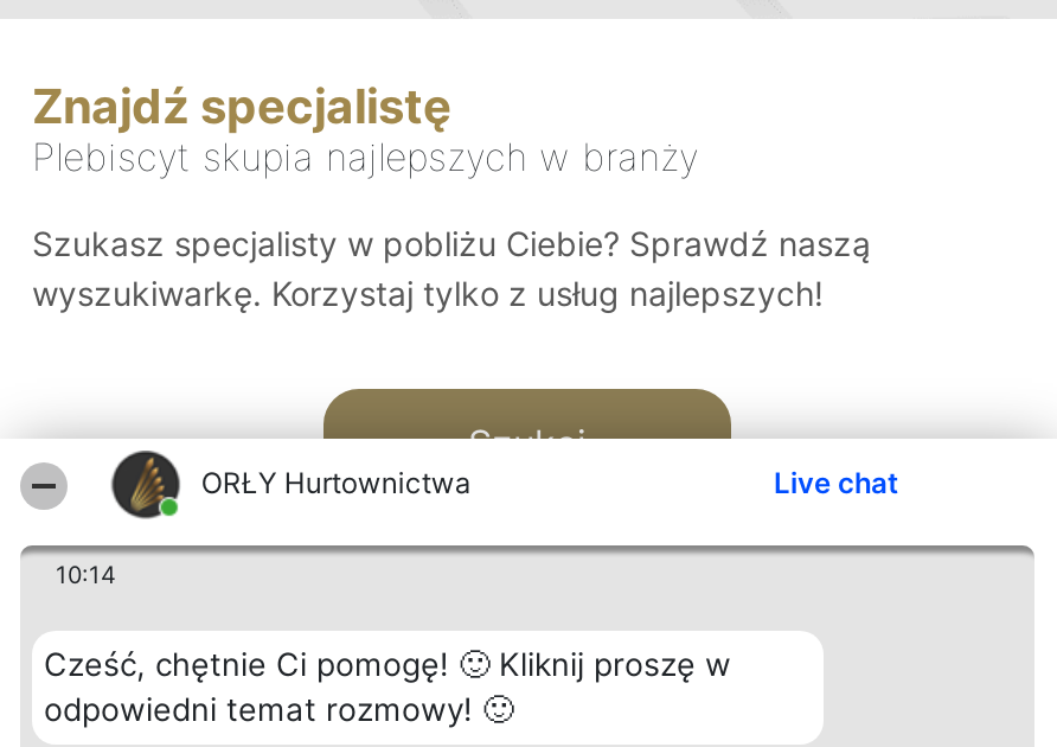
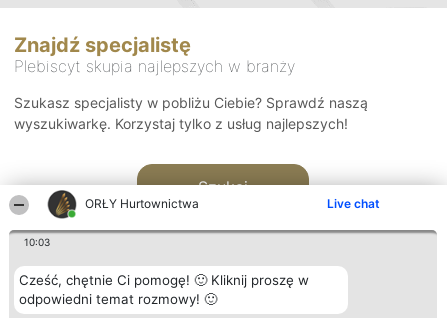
[56,560,115,588] 10:14 -> [24,236,50,248] 10:03

